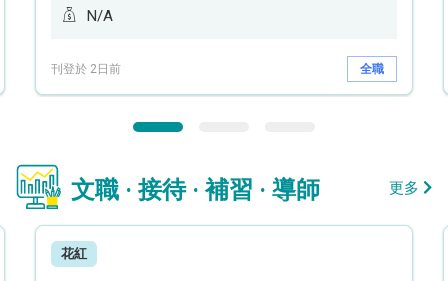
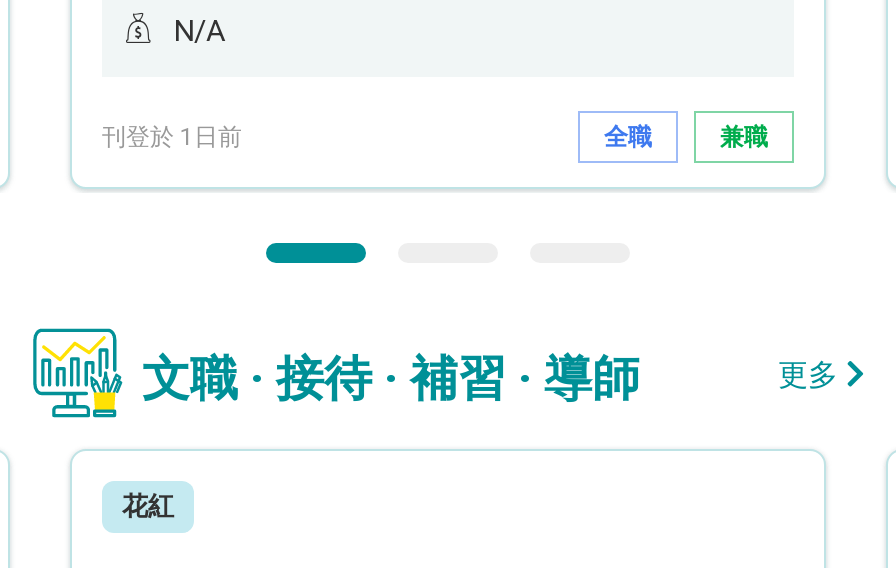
[51,61,121,75] 刊登於 2日前 -> [102,122,242,150] 刊登於 1日前
none -> [720,122,768,150] 兼職

